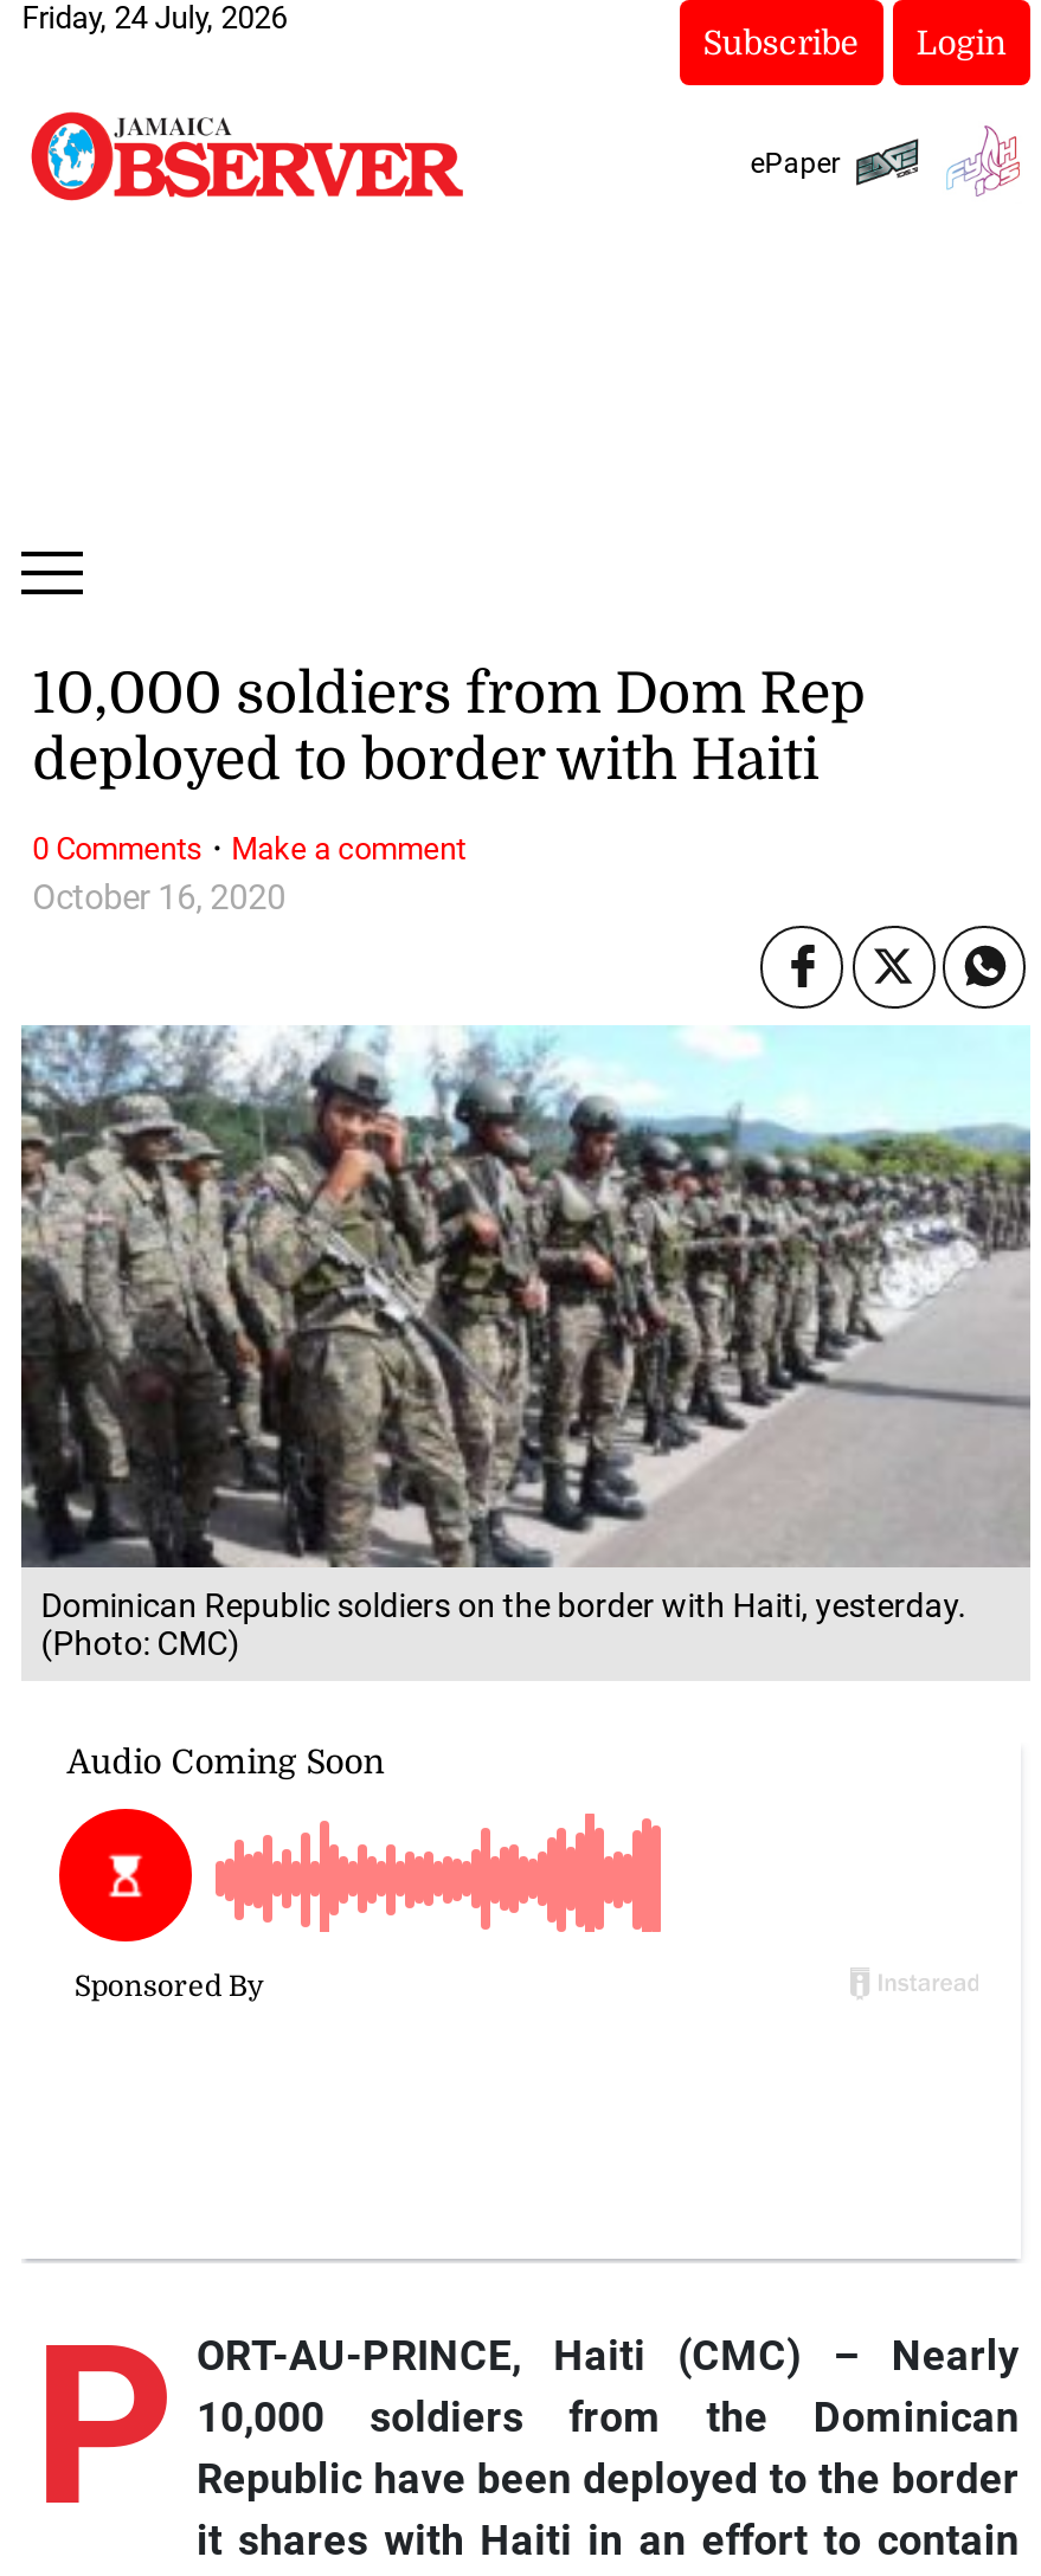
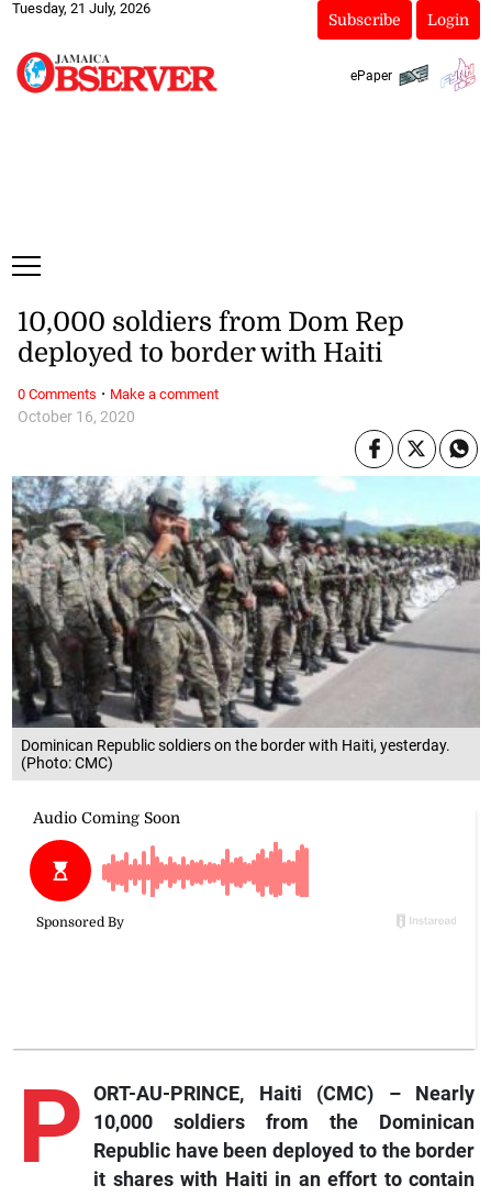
[22,0,287,36] Friday, 24 July, 2026 -> [12,0,151,16] Tuesday, 21 July, 2026

